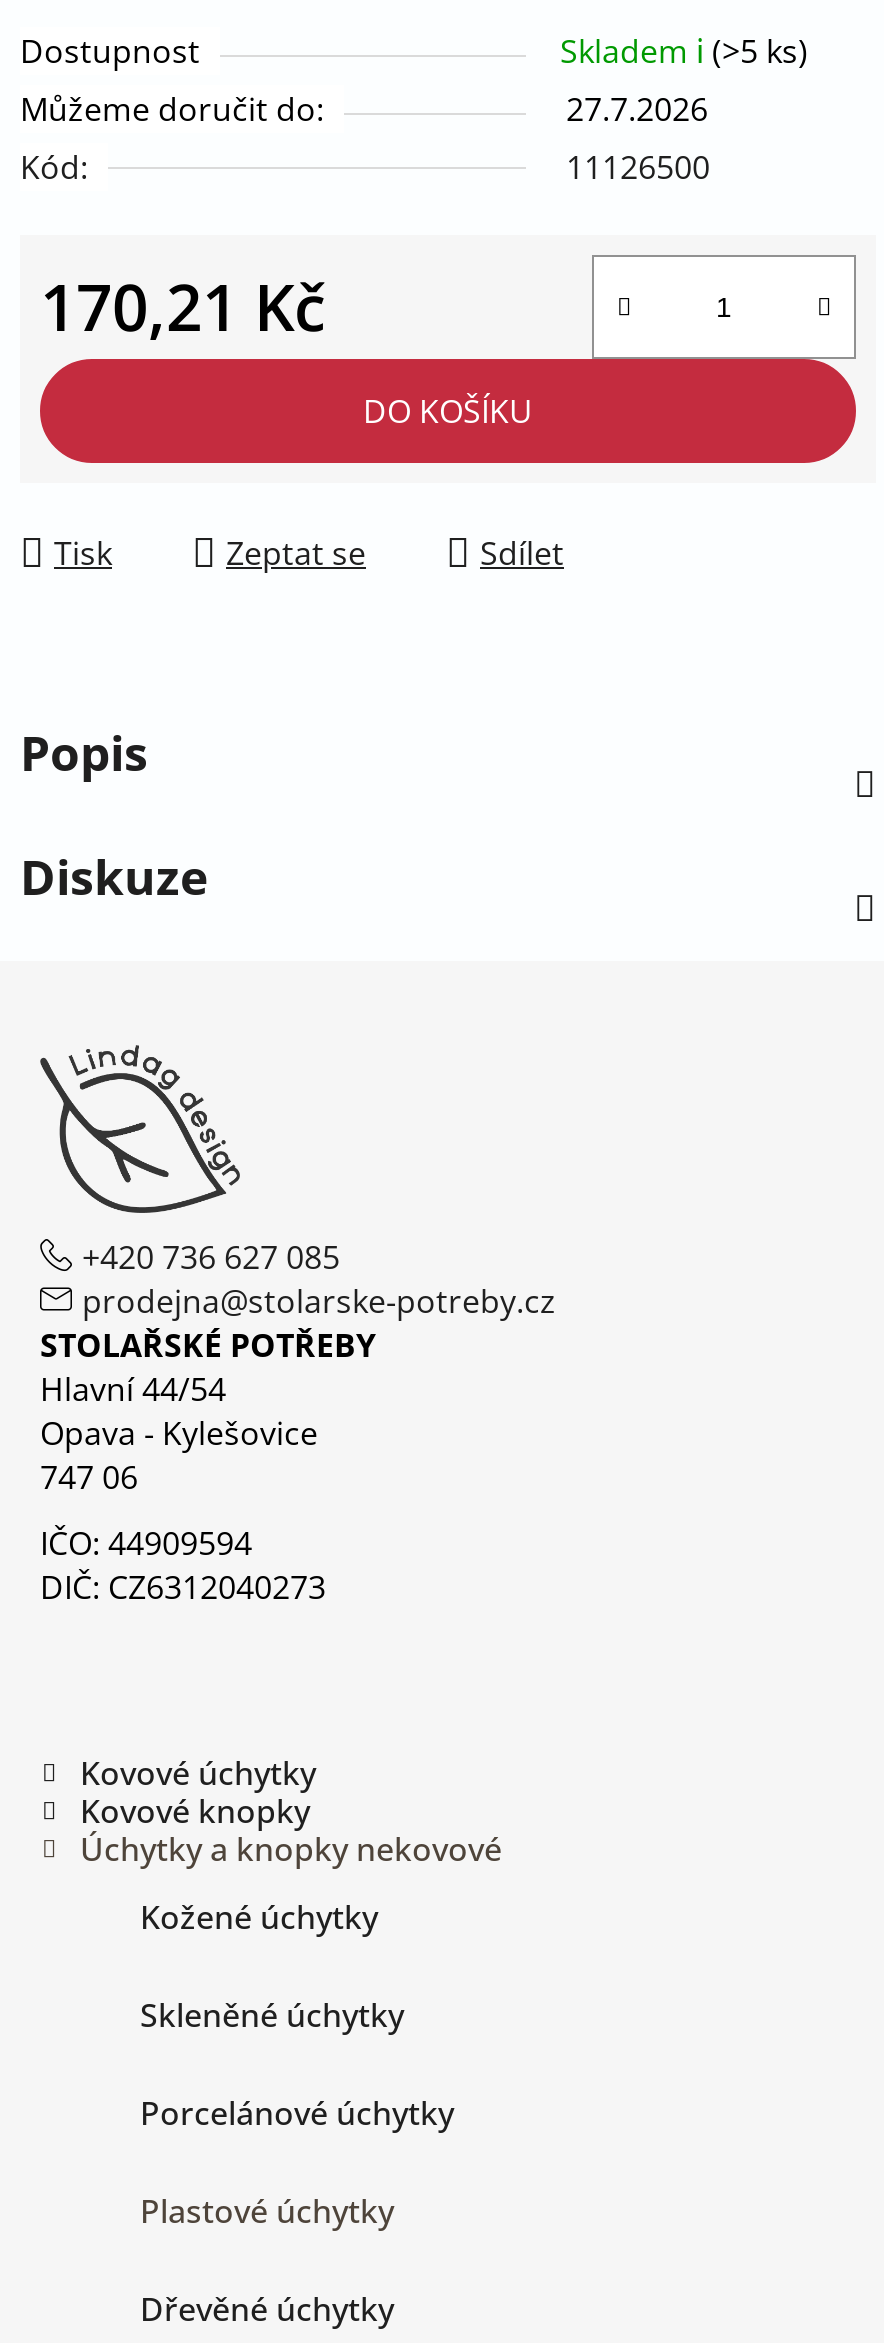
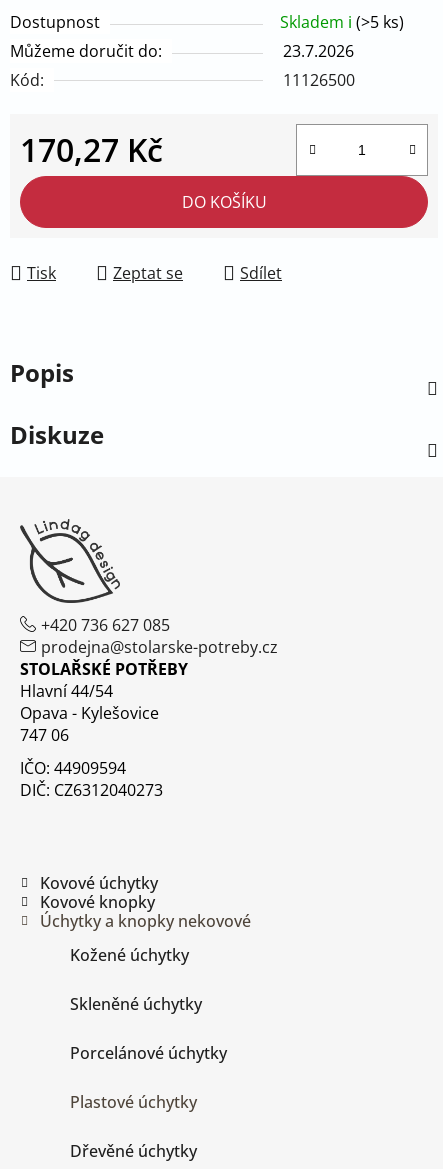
[566,86,708,130] 27.7.2026 -> [283,39,354,61] 23.7.2026
[40,262,326,348] 170,21 Kč -> [20,127,163,170] 170,27 Kč

